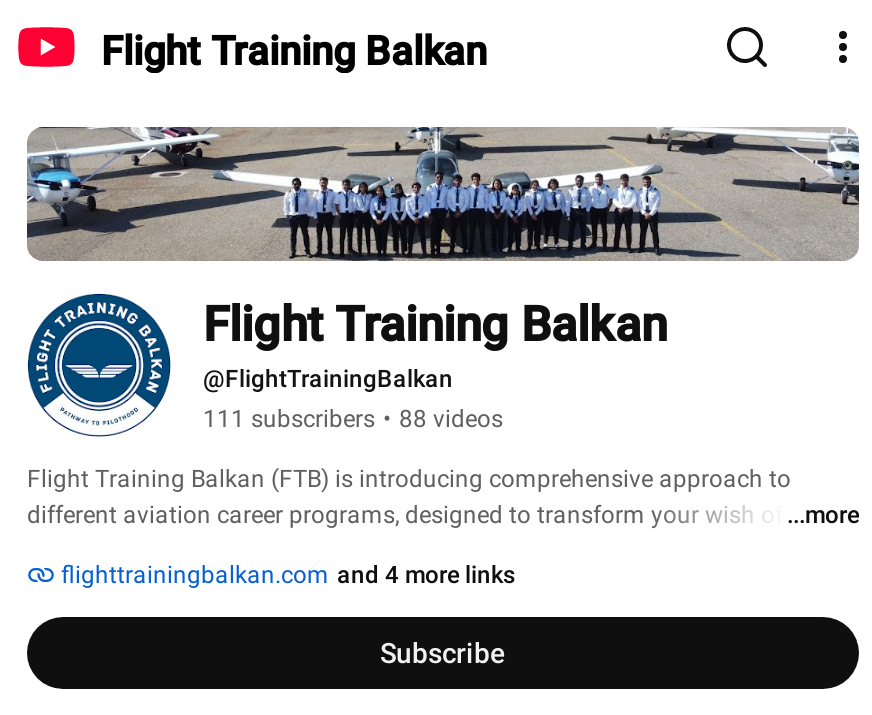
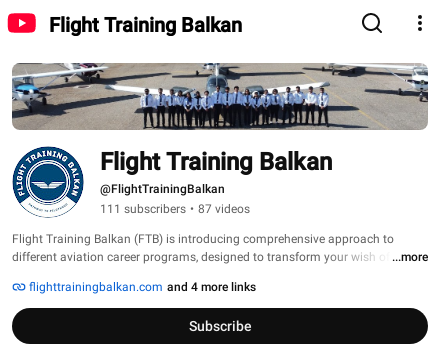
[203,405,503,433] 111 subscribers • 88 videos -> [100,202,250,216] 111 subscribers • 87 videos

